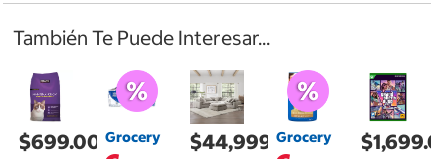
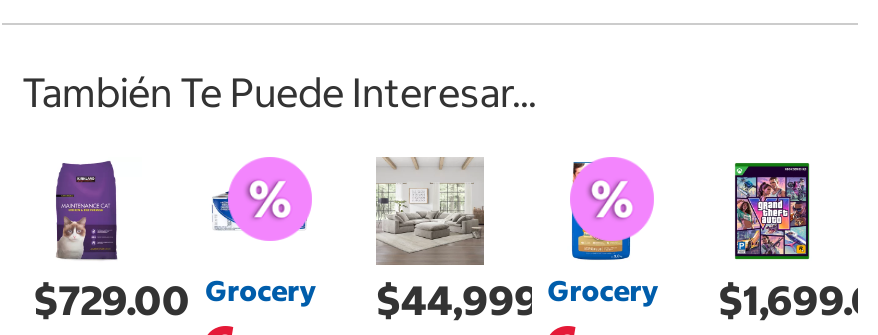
[19,129,101,154] $699.00 -> [34,275,190,325] $729.00

